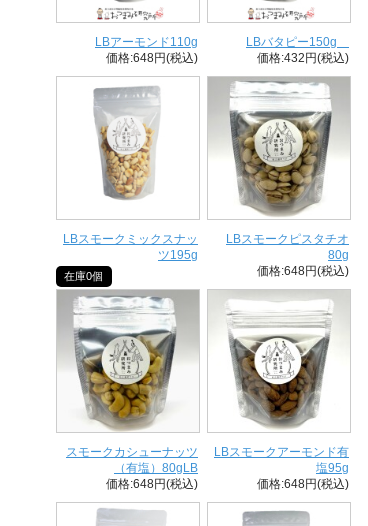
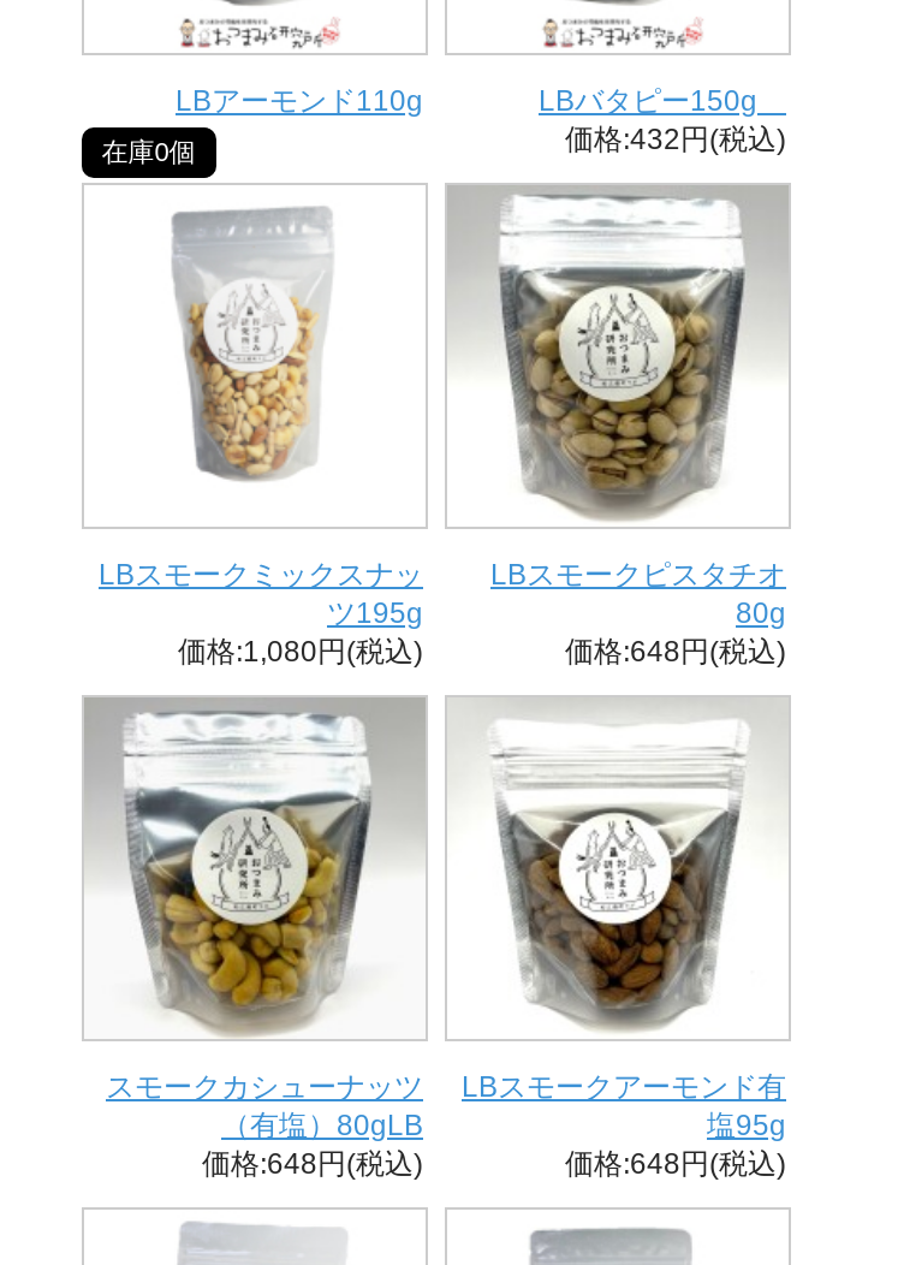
[106,51,198,65] 価格:648円(税込) -> [102,137,195,166] 在庫0個
[64,270,103,282] 在庫0個 -> [178,635,423,669] 価格:1,080円(税込)

